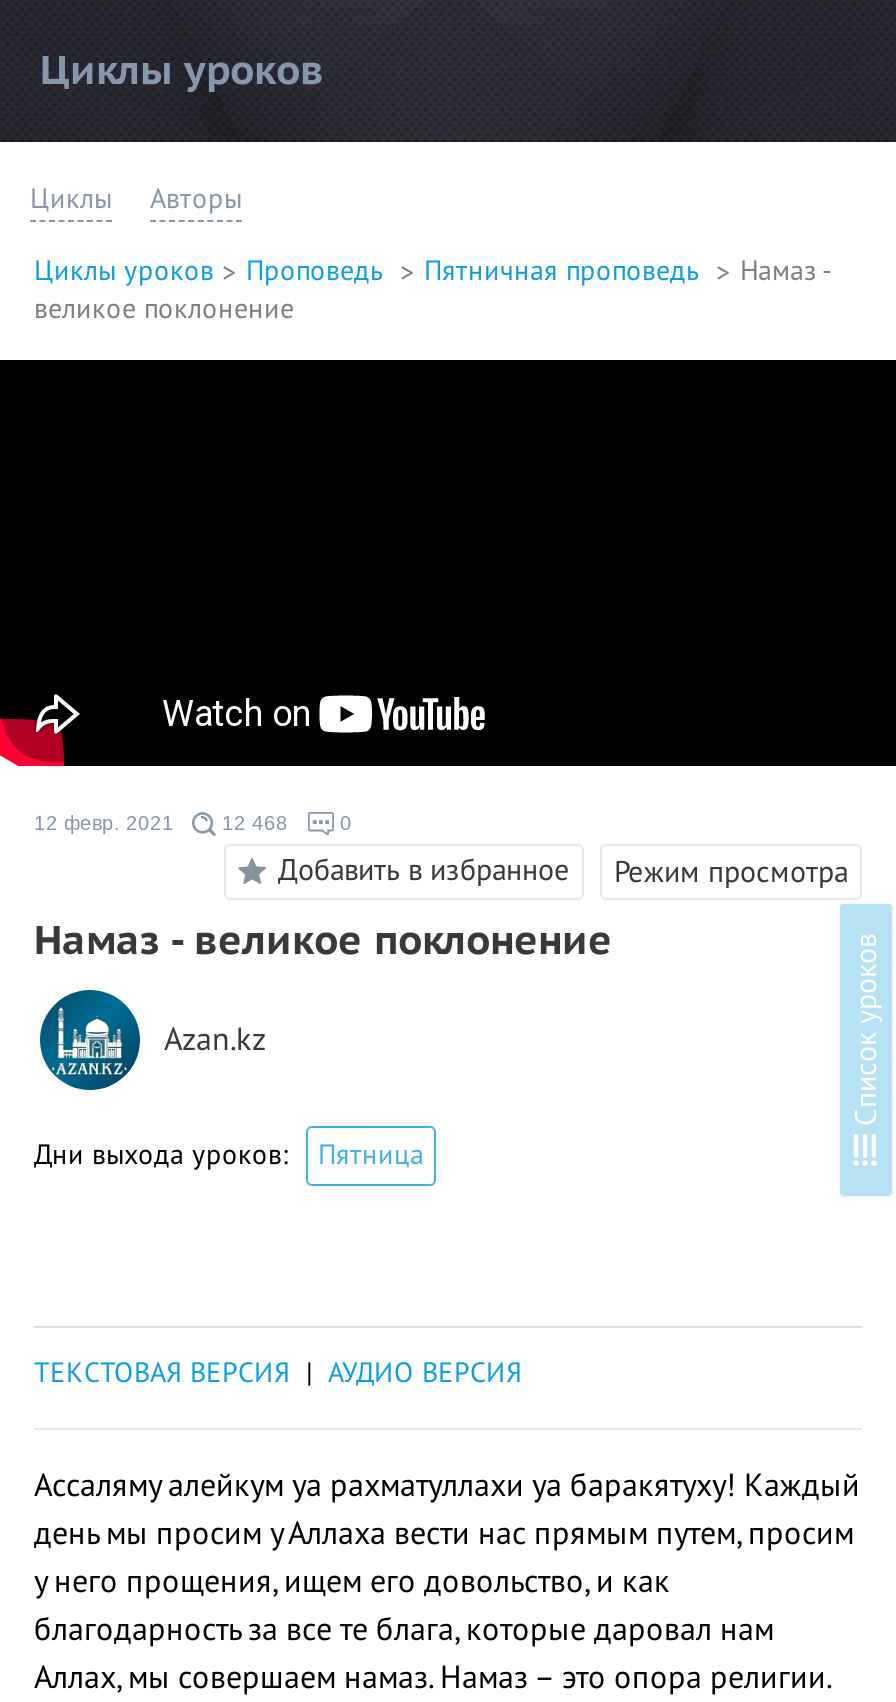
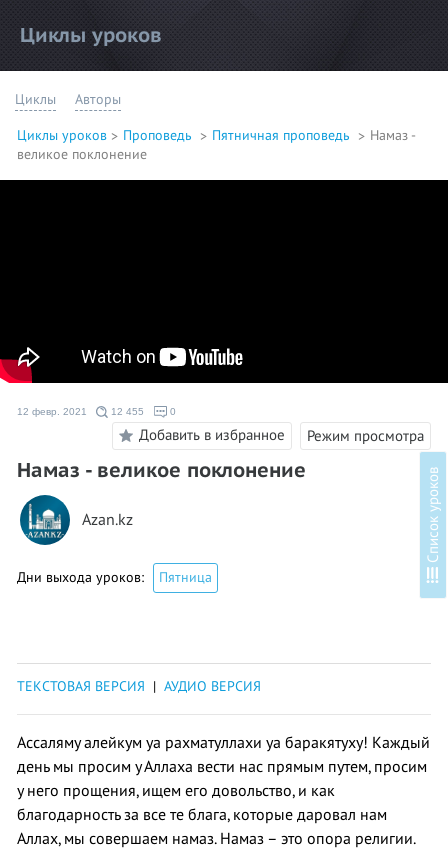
[34,811,288,833] 12 февр. 2021 12 468 -> [17,405,144,416] 12 февр. 2021 12 455

